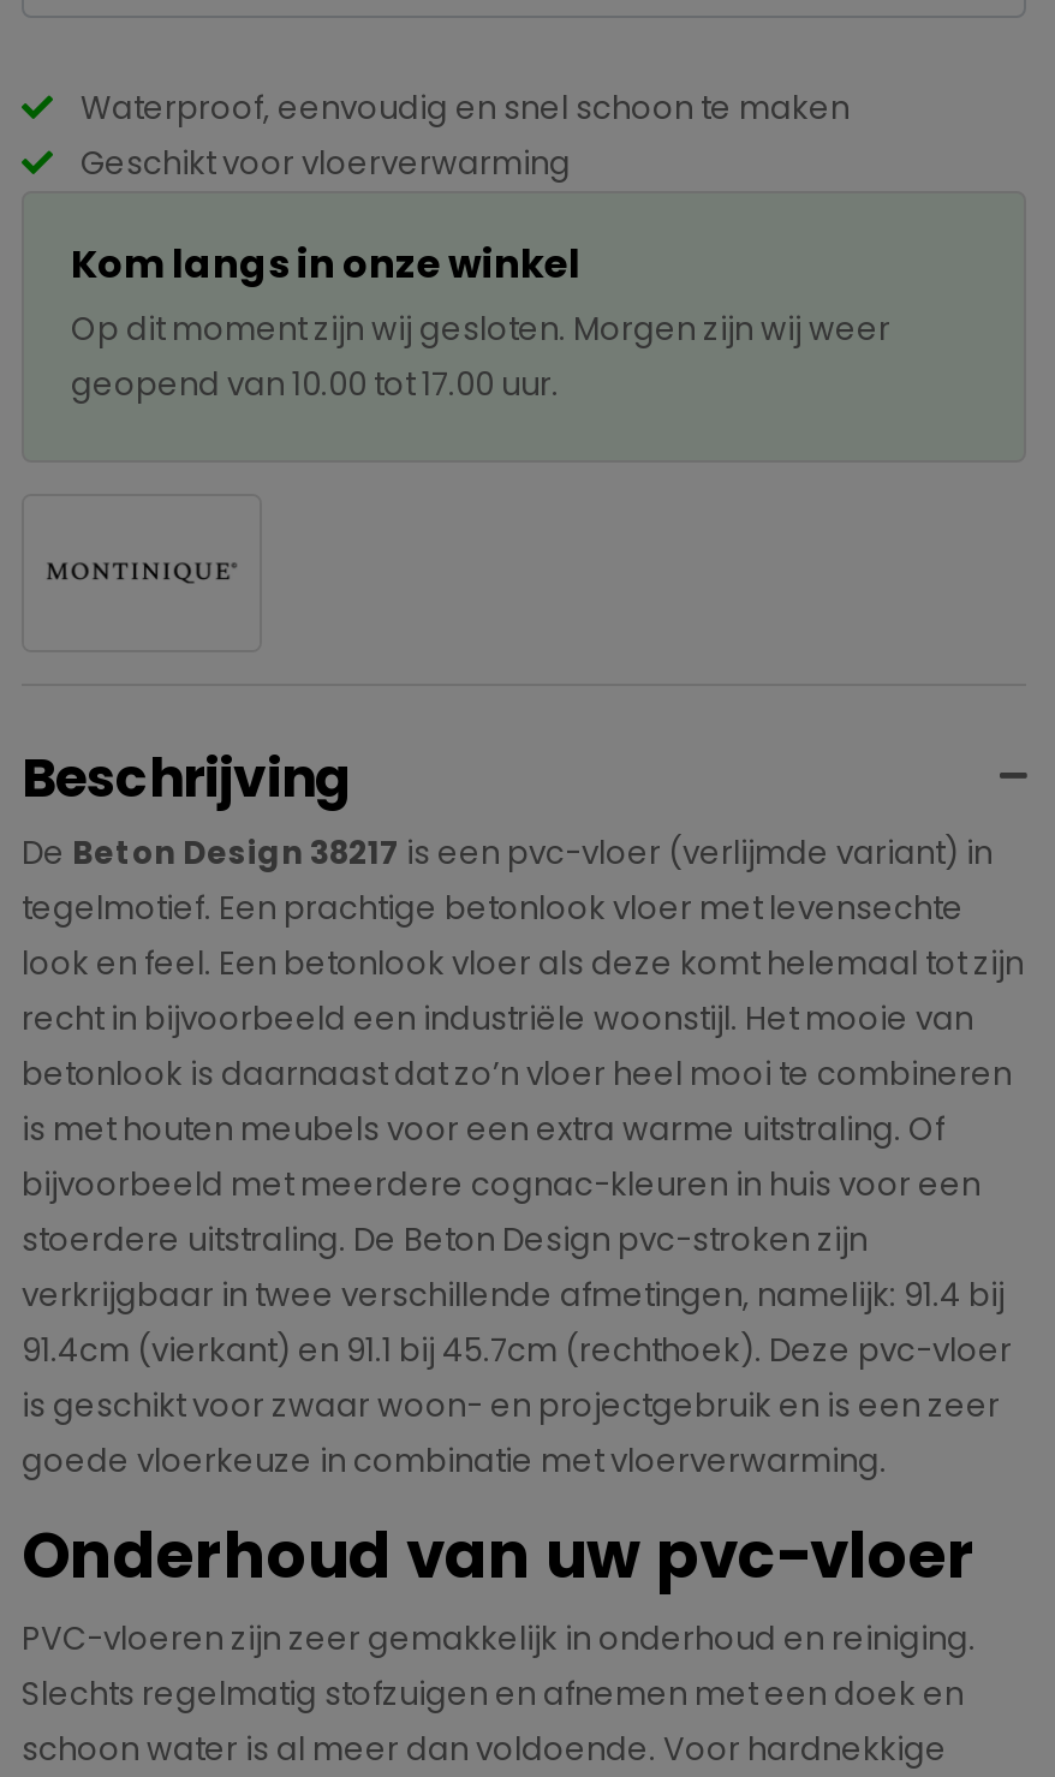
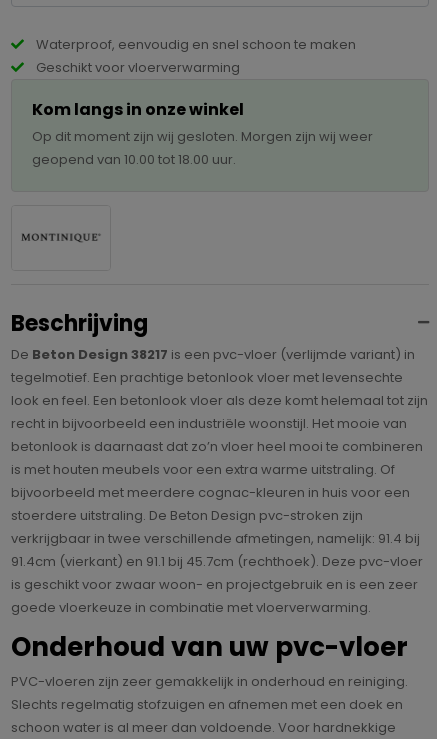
[71,362,559,408] geopend van 10.00 tot 17.00 uur. -> [31,150,235,169] geopend van 10.00 tot 18.00 uur.

